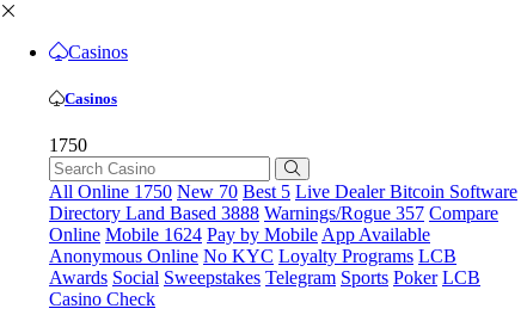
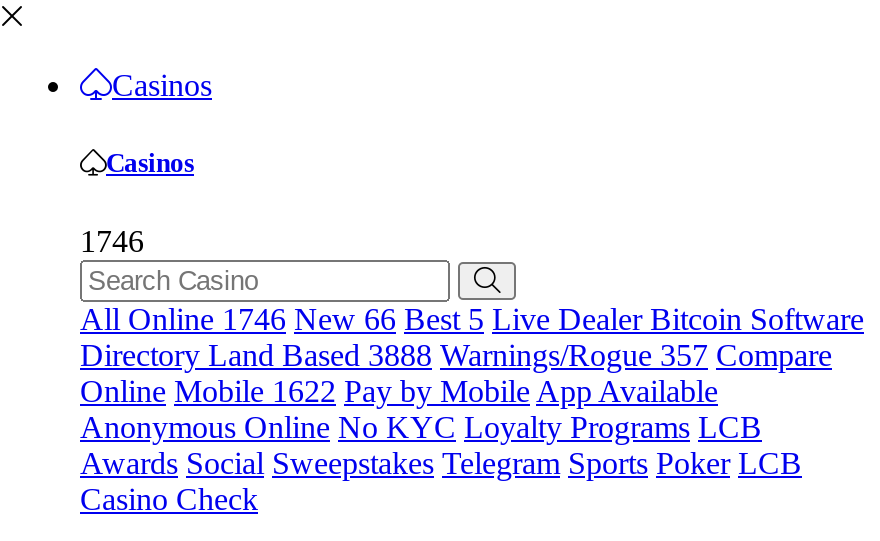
[49,135,87,155] 1750 -> [80,225,144,259] 1746
[49,182,517,202] All Online1750 New70 Best 5 Live Dealer Bitcoin Software -> [80,303,864,337] All Online1746 New66 Best 5 Live Dealer Bitcoin Software
[49,225,430,245] Online Mobile 1624 Pay by Mobile App Available -> [80,375,718,409] Online Mobile 1622 Pay by Mobile App Available

